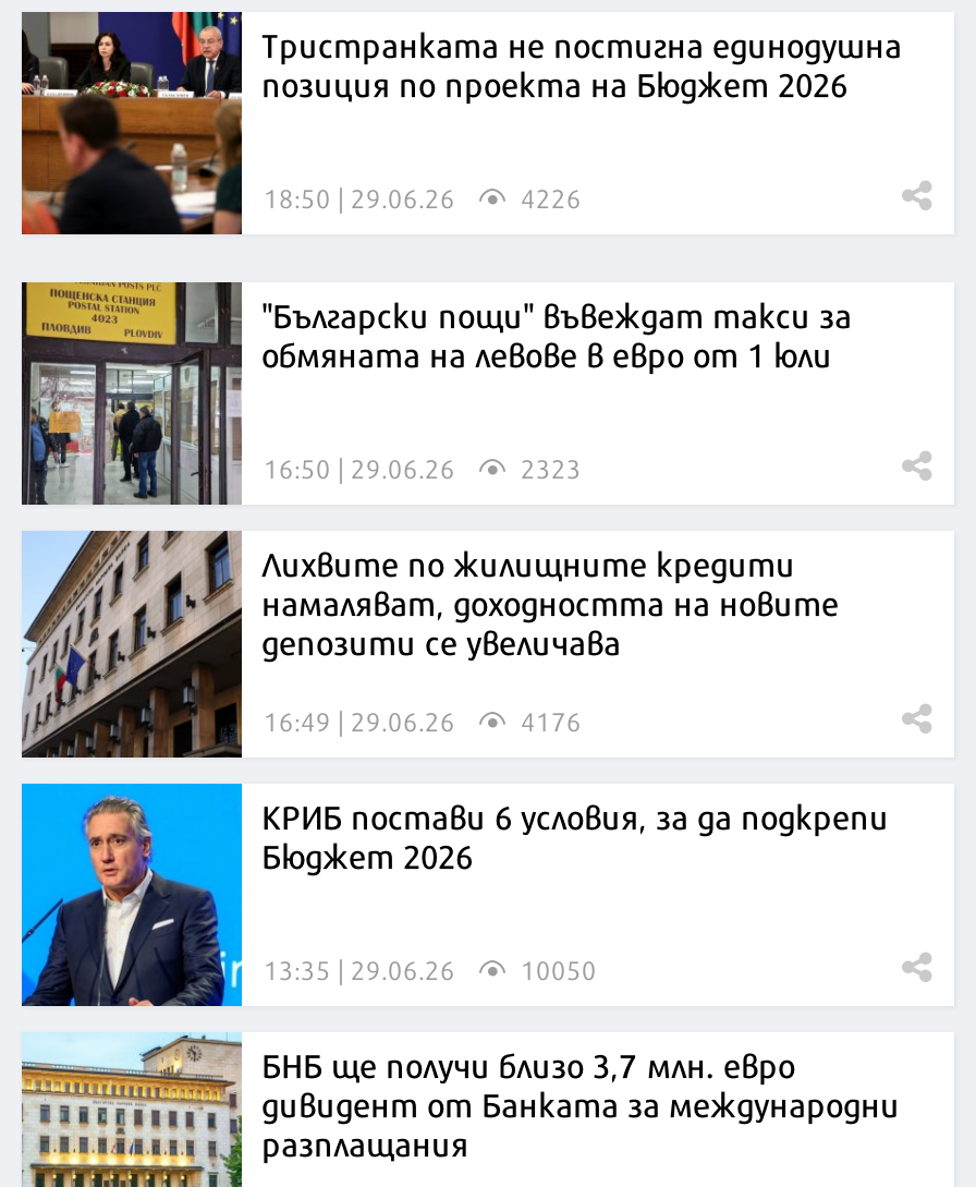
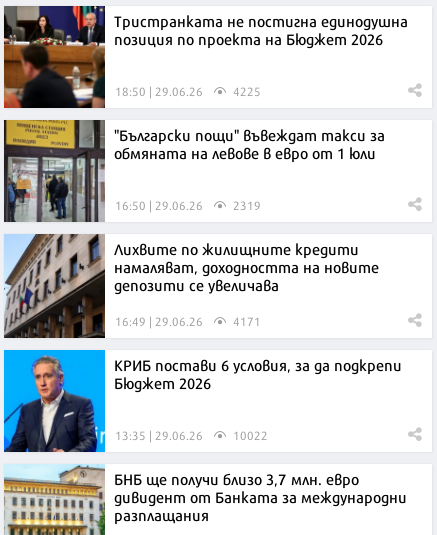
[521,178,582,217] 4226 -> [233,82,261,100] 4225
[521,448,582,487] 2323 -> [233,196,261,214] 2319
[521,701,582,740] 4176 -> [233,312,261,330] 4171
[521,949,597,989] 10050 -> [233,426,268,444] 10022

